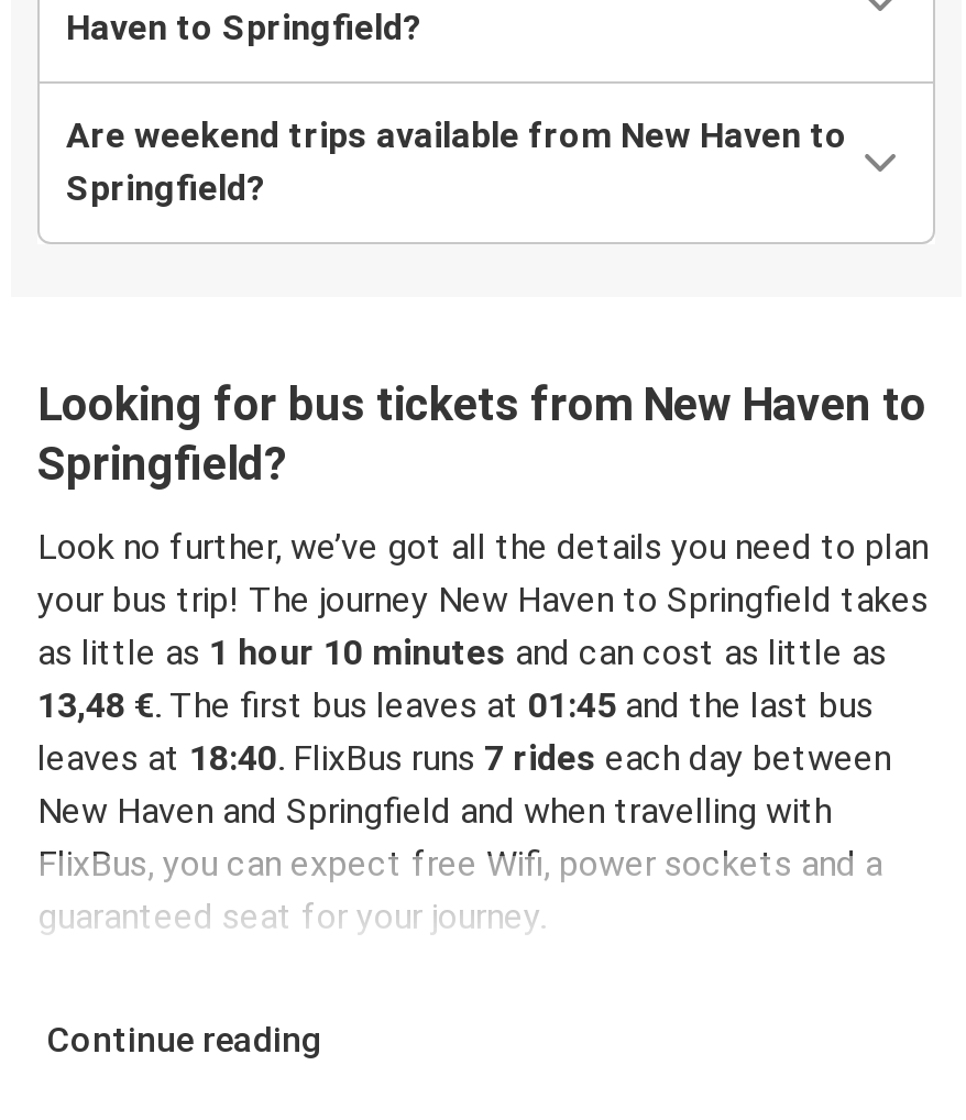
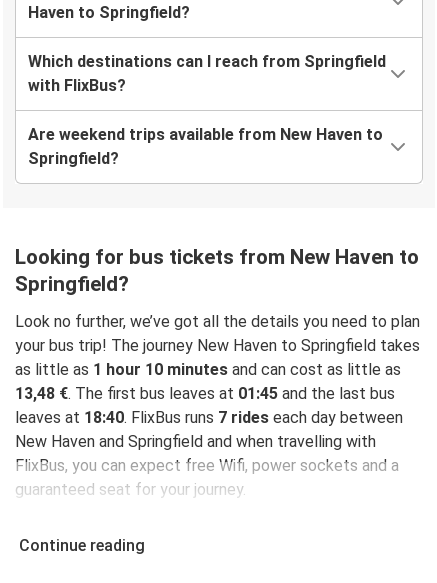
none -> [28,52,386,95] Which destinations can I reach from Springfield | with FlixBus?

